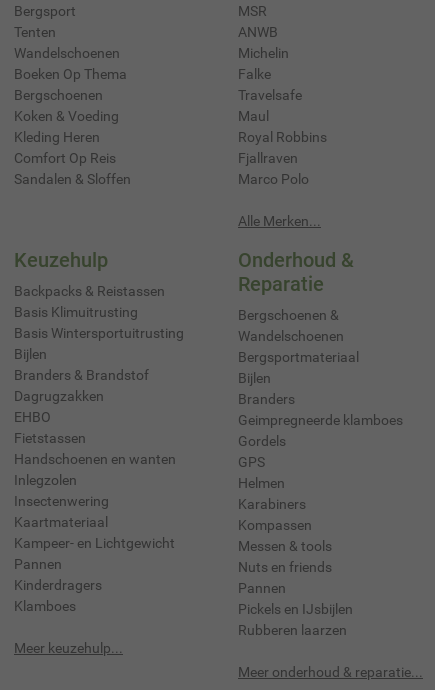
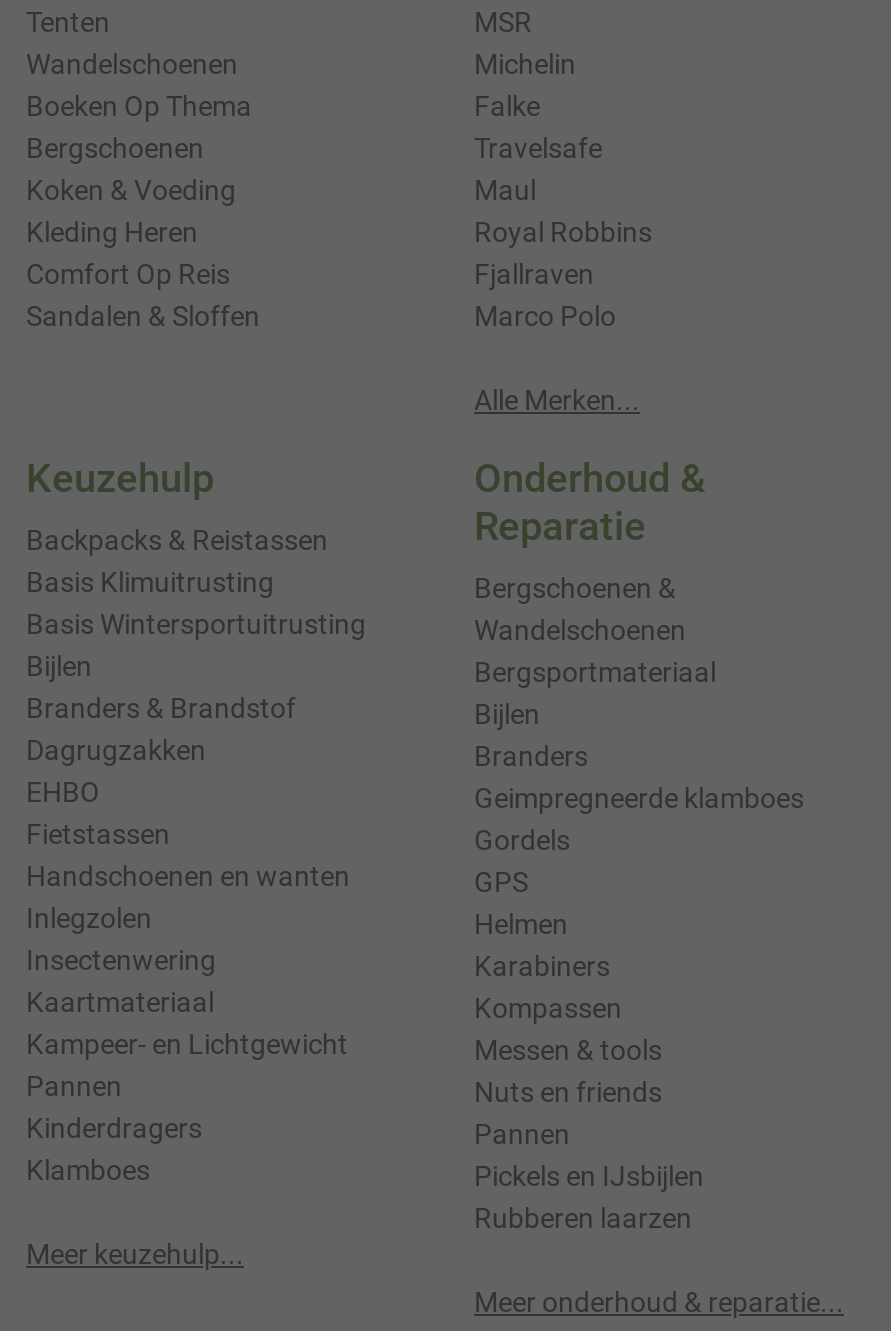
[14,3,76,19] Bergsport -> none
[238,24,278,40] ANWB -> none

